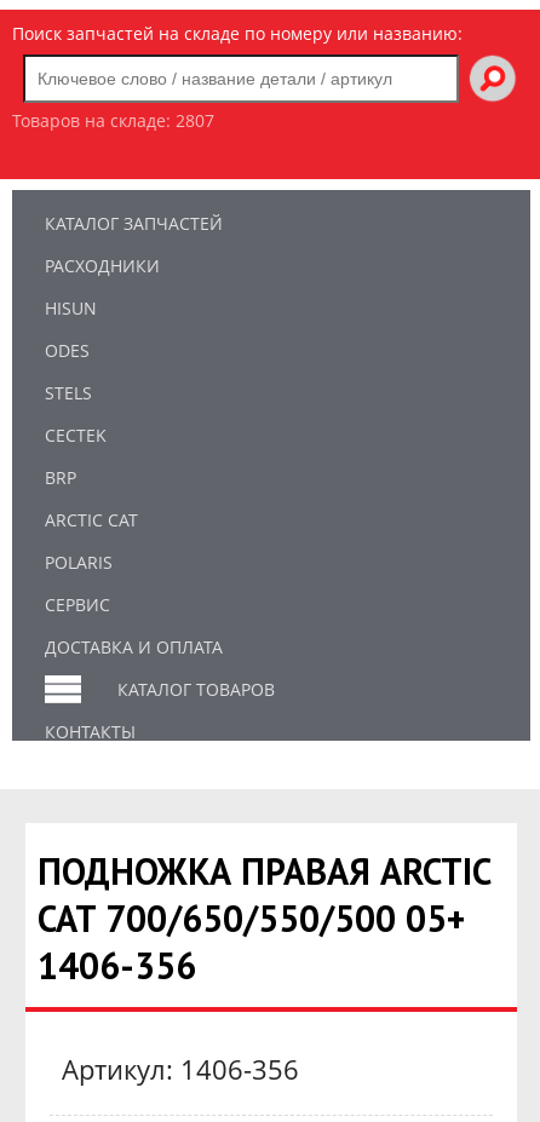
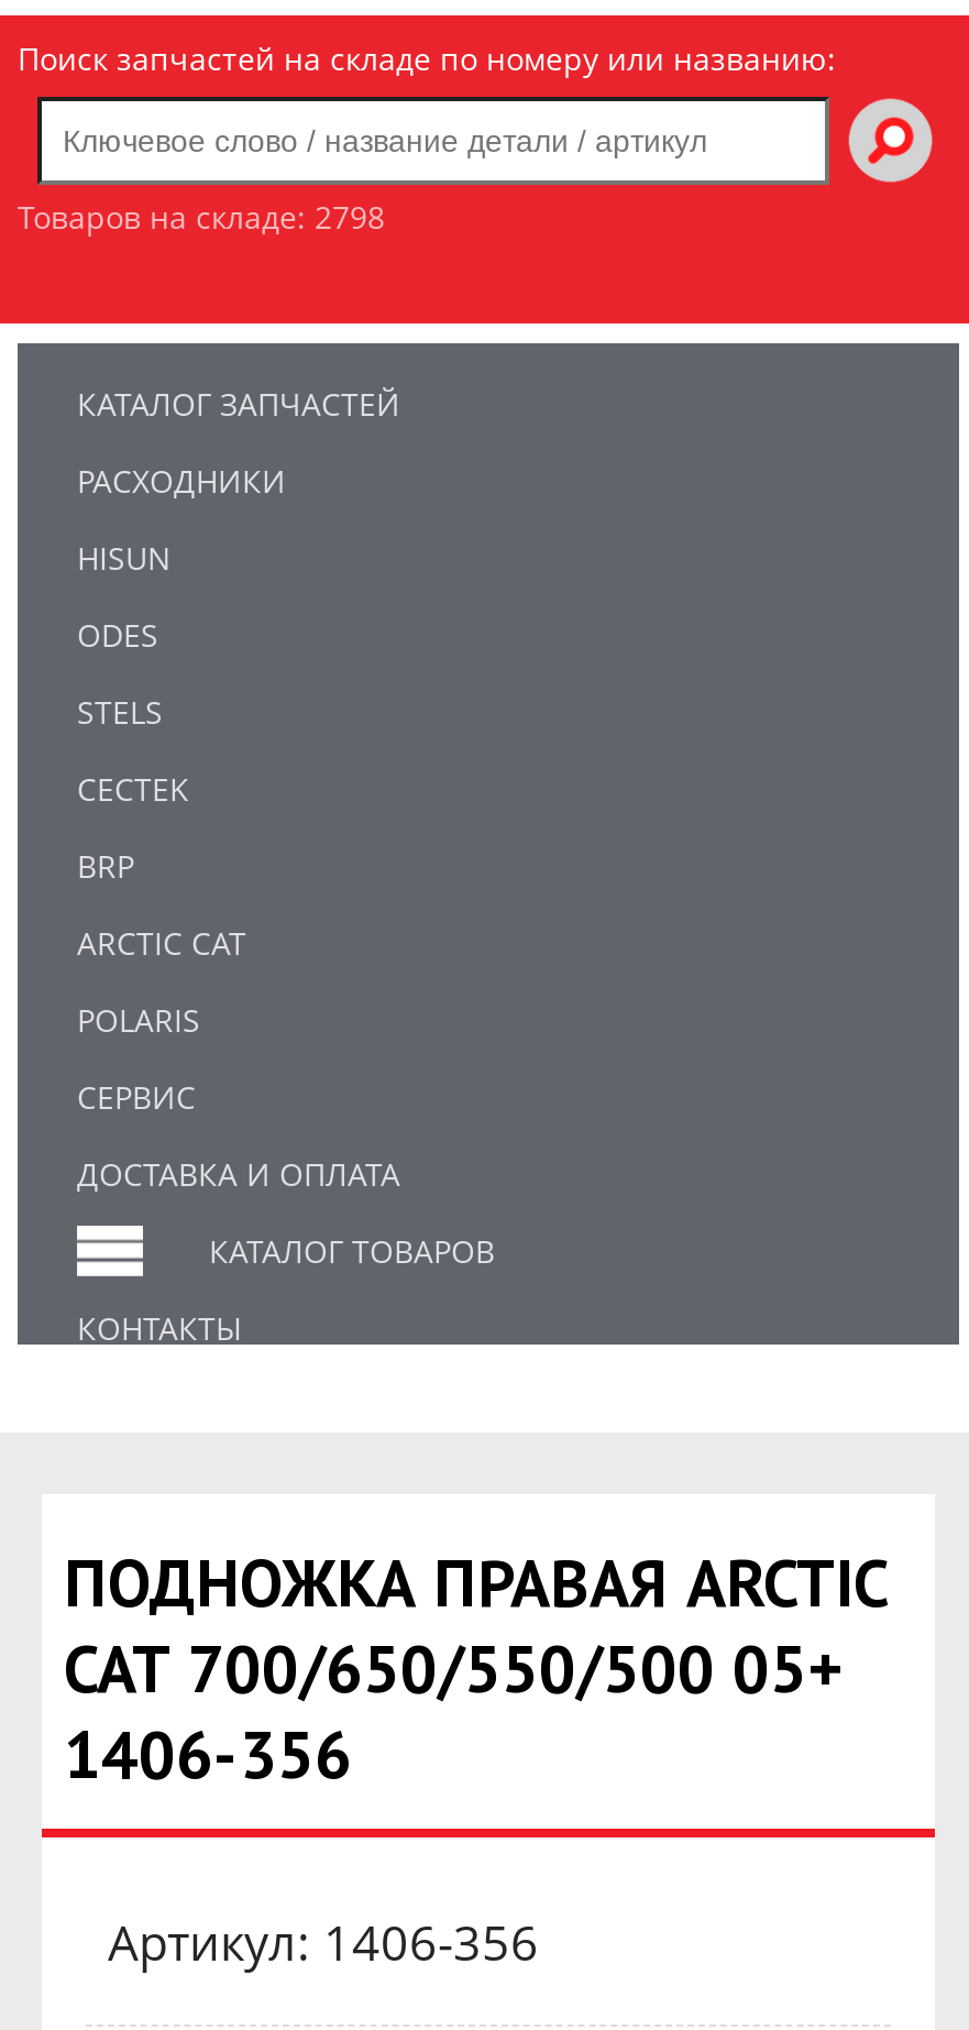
[12,109,214,132] Товаров на складе: 2807 -> [18,196,385,238] Товаров на складе: 2798

